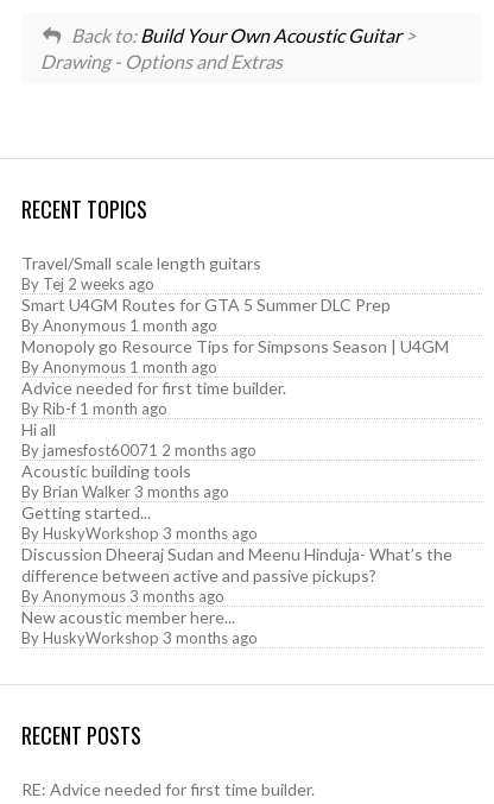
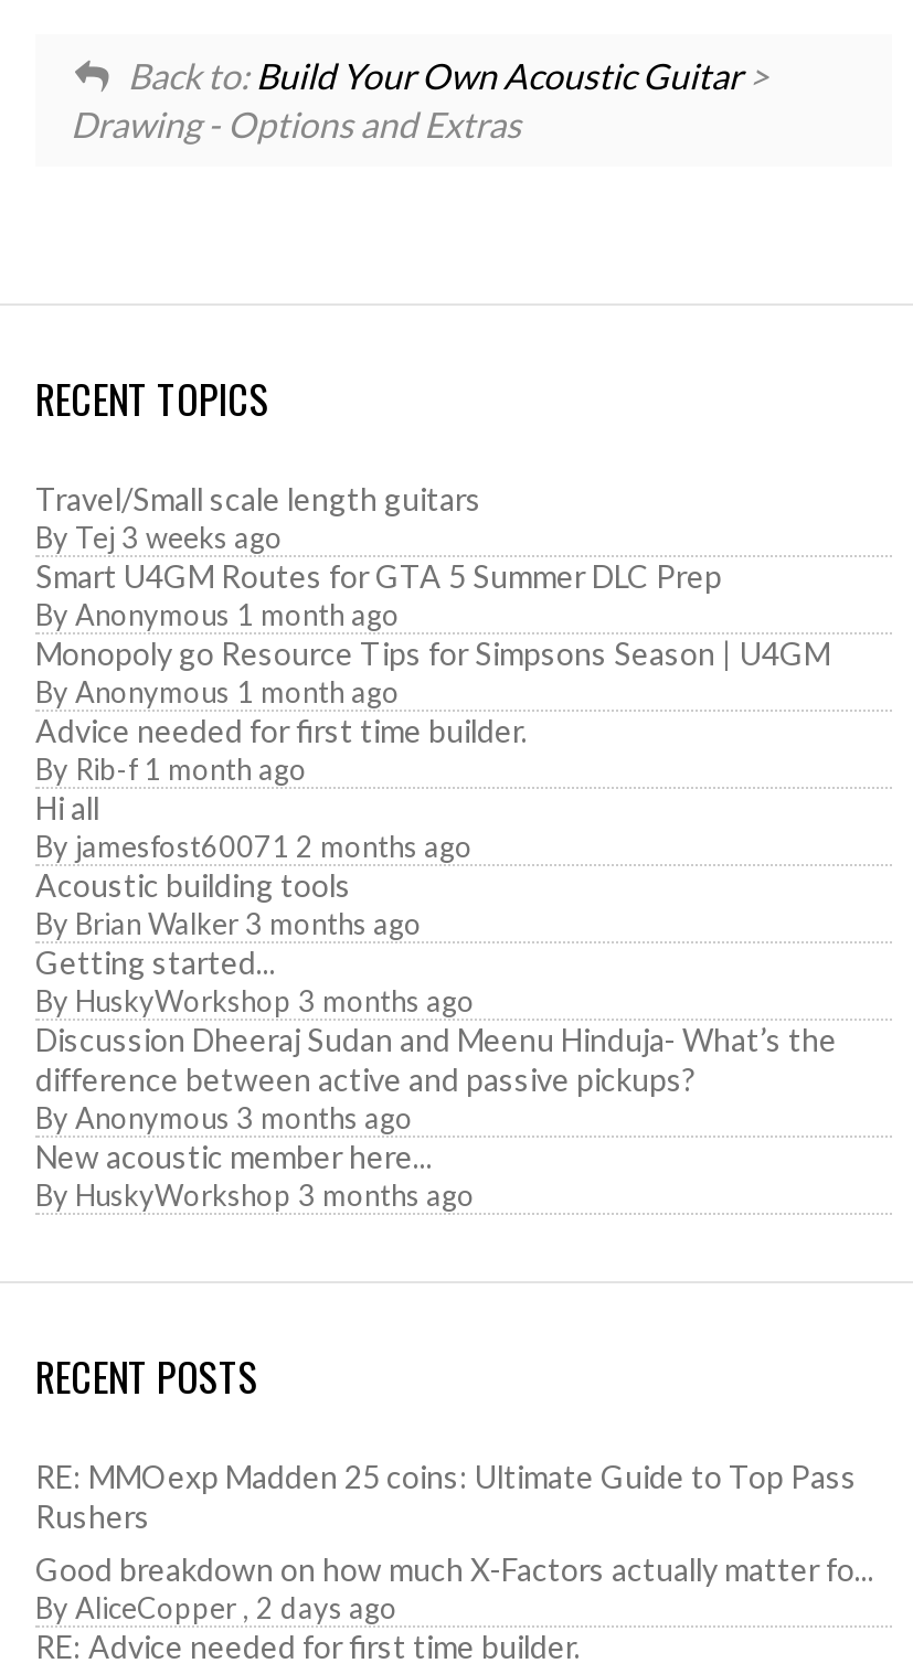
[21,274,154,293] By Tej 2 weeks ago -> [35,519,283,554] By Tej 3 weeks ago
none -> [35,1457,874,1625] RE: MMOexp Madden 25 coins: Ultimate Guide to Top Pass | Rushers | Good breakdown on how much X-Factors actually matter fo... | By AliceCopper, 2 days ago

